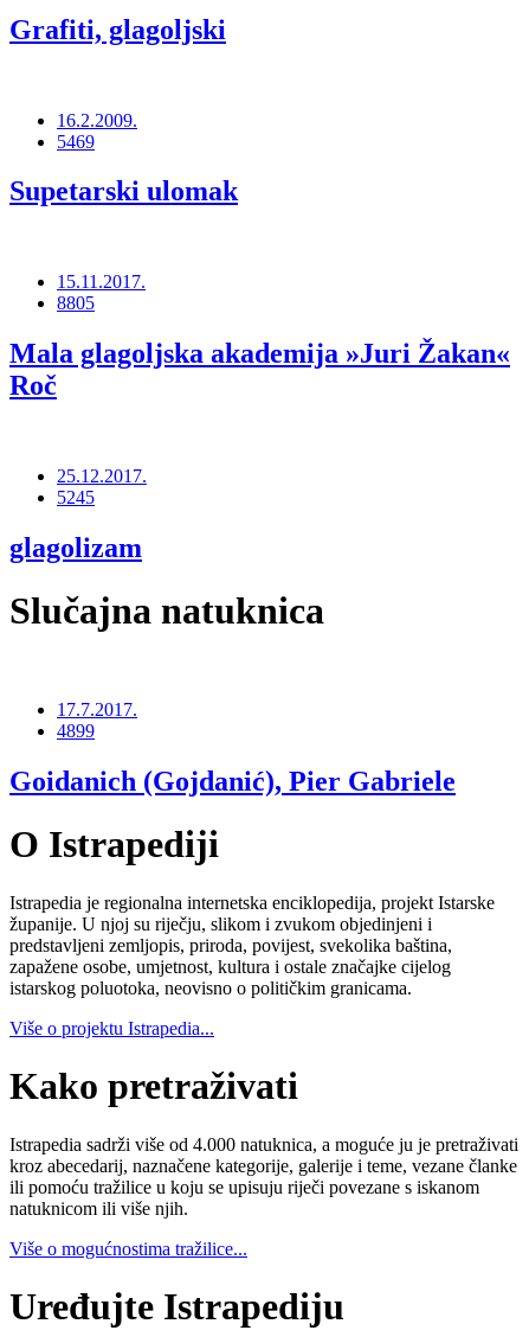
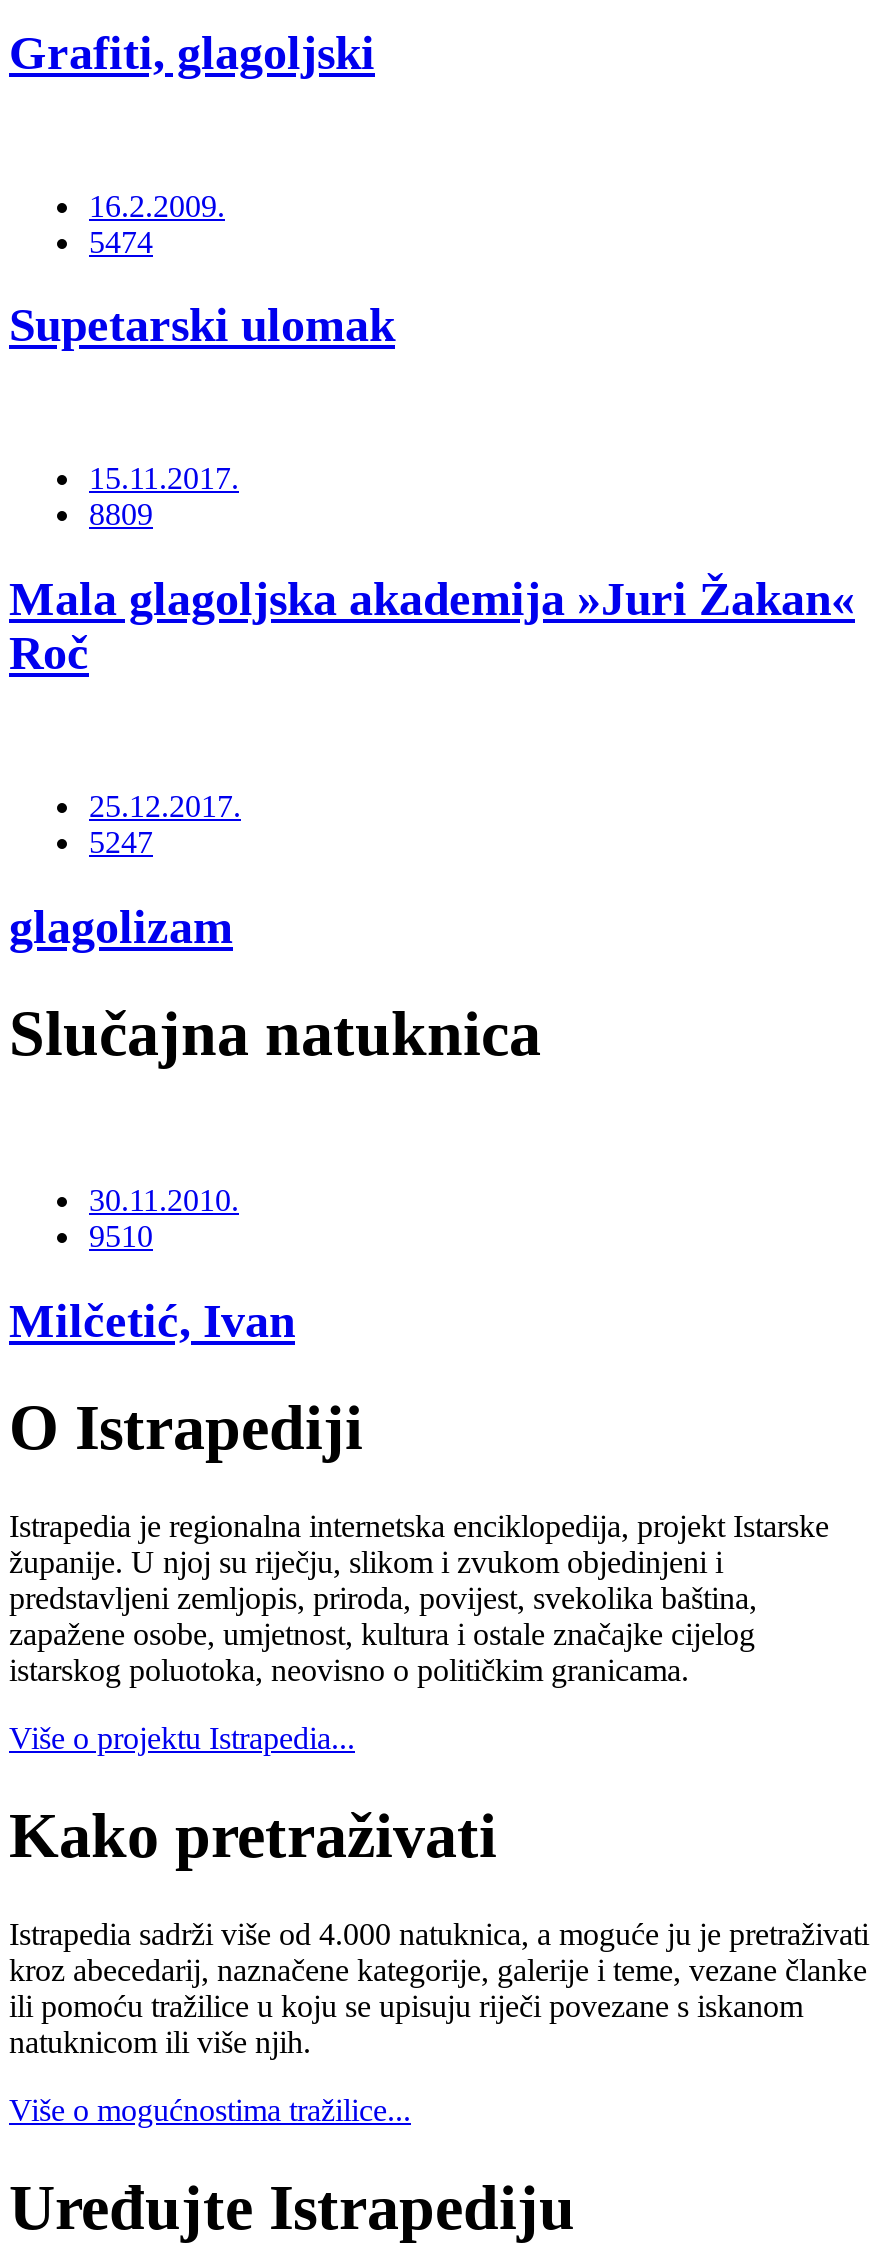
[57,131,95,151] 5469 -> [89,224,153,258] 5474
[57,293,95,313] 8805 -> [89,498,153,532] 8809
[57,487,95,507] 5245 -> [89,825,153,859] 5247
[57,699,137,741] 17.7.2017. | 4899 -> [89,1183,239,1253] 30.11.2010. | 9510
[9,765,456,796] Goidanich (Gojdanić), Pier Gabriele -> [9,1295,295,1347] Milčetić, Ivan

